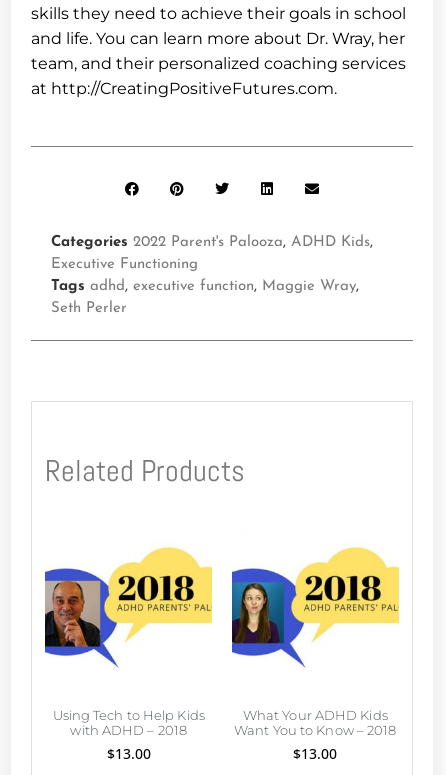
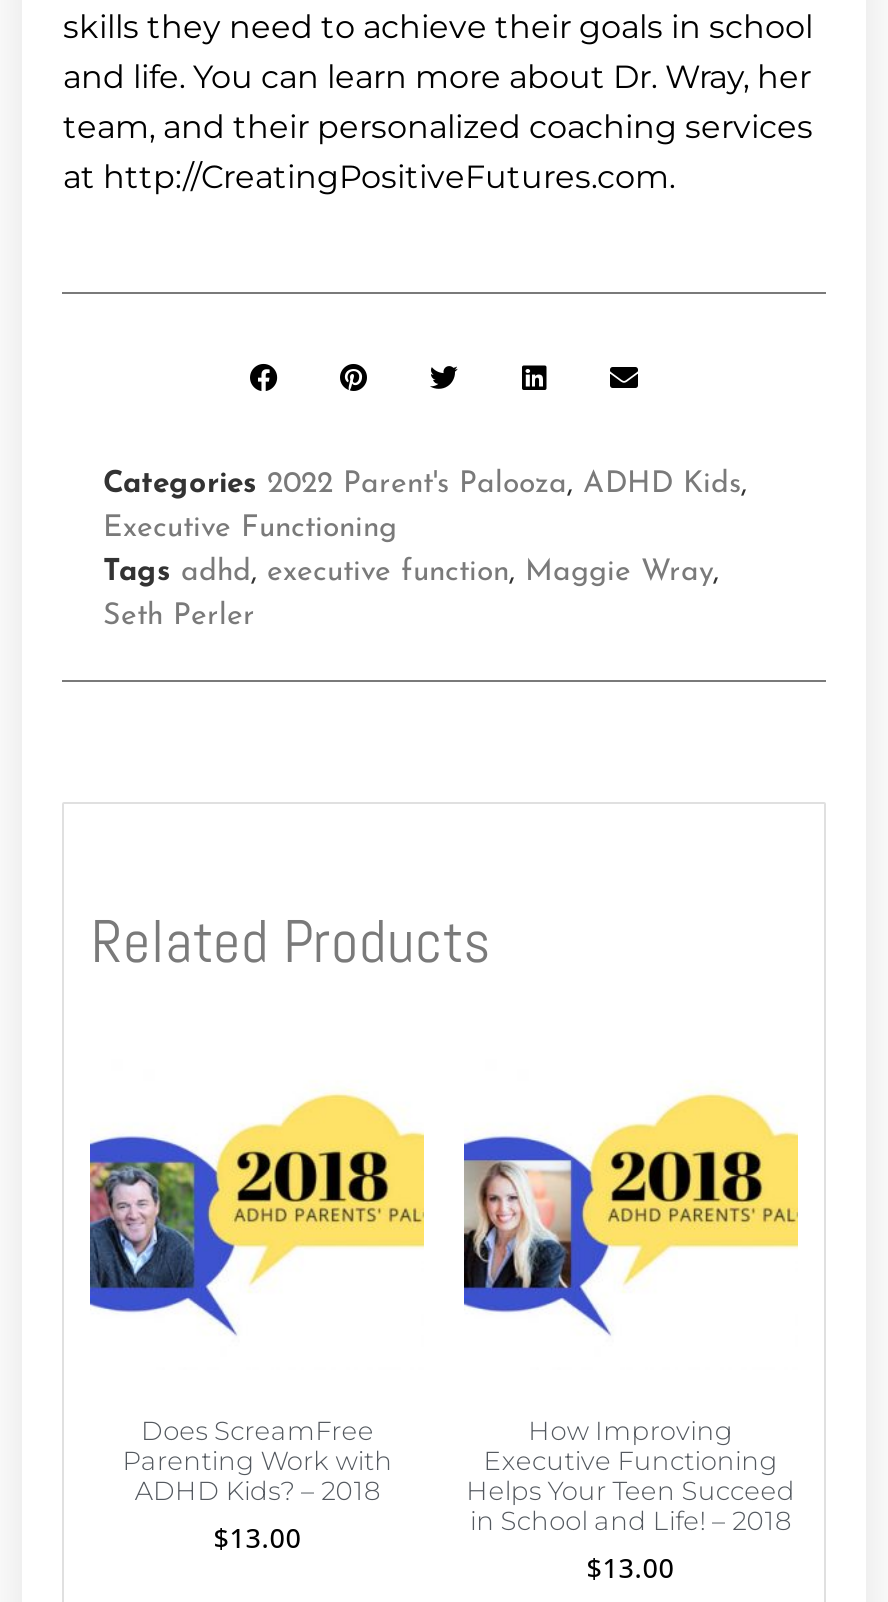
[44,580,101,648] [image] -> [88,1160,200,1294] [image]
[231,580,286,644] [image] -> [462,1158,574,1290] [image]
[53,707,205,738] Using Tech to Help Kids | with ADHD – 2018 -> [123,1414,392,1506] Does ScreamFree | Parenting Work with | ADHD Kids? – 2018
[234,707,396,738] What Your ADHD Kids | Want You to Know – 2018 -> [466,1414,795,1536] How Improving | Executive Functioning | Helps Your Teen Succeed | in School and Life! – 2018

